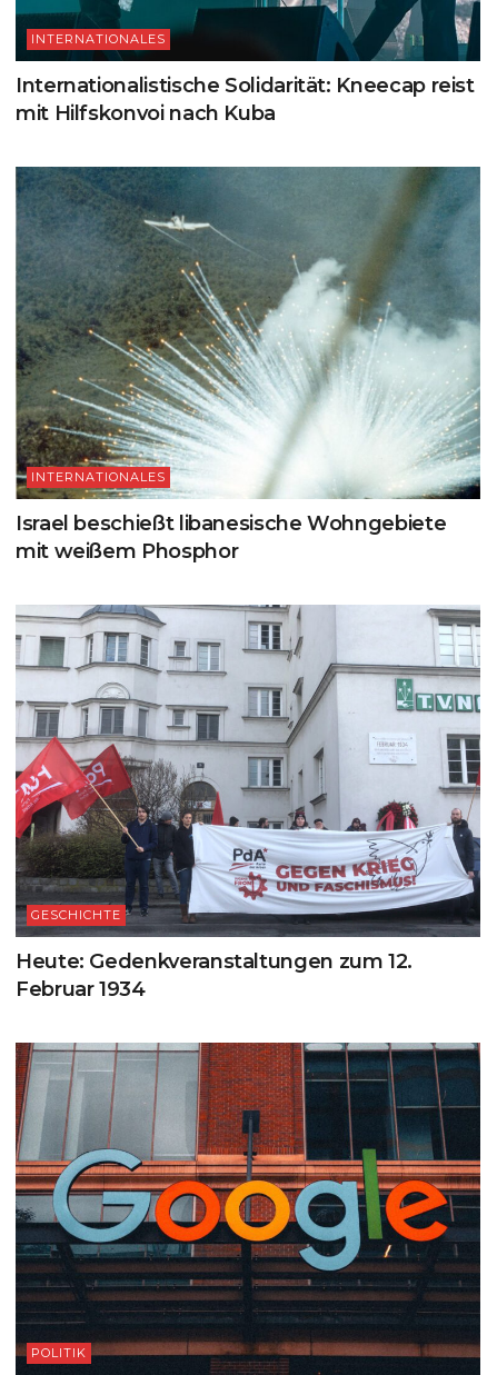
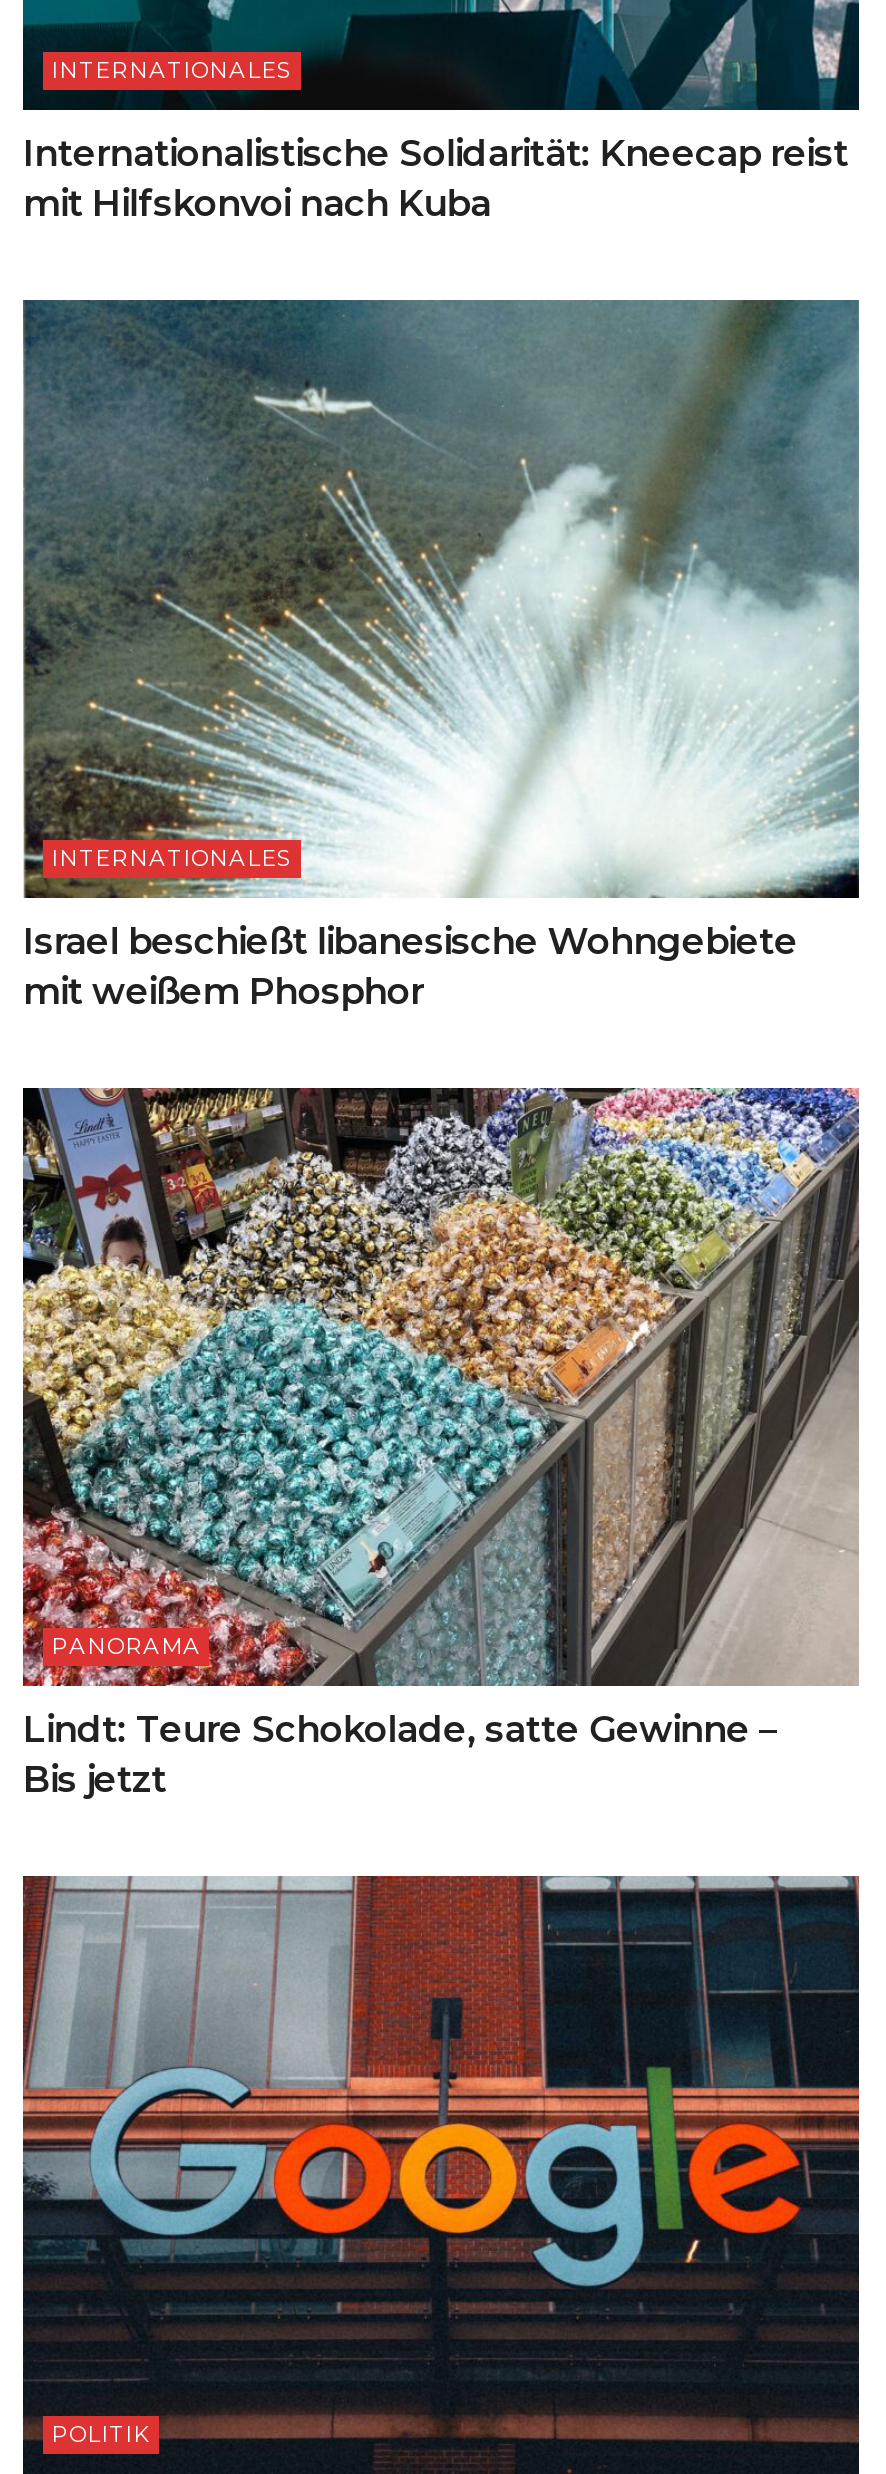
[14,604,481,938] [image] | GESCHICHTE -> [21,1086,861,1688] [image] | PANORAMA
[16,949,412,1002] Heute: Gedenkveranstaltungen zum 12. | Februar 1934 -> [23,1708,776,1802] Lindt: Teure Schokolade, satte Gewinne – | Bis jetzt

